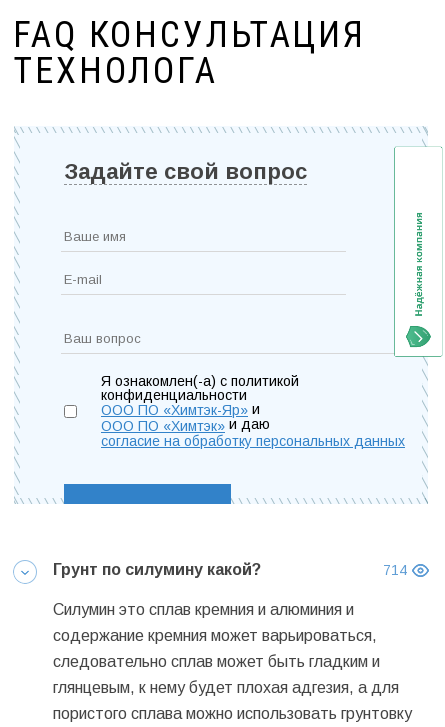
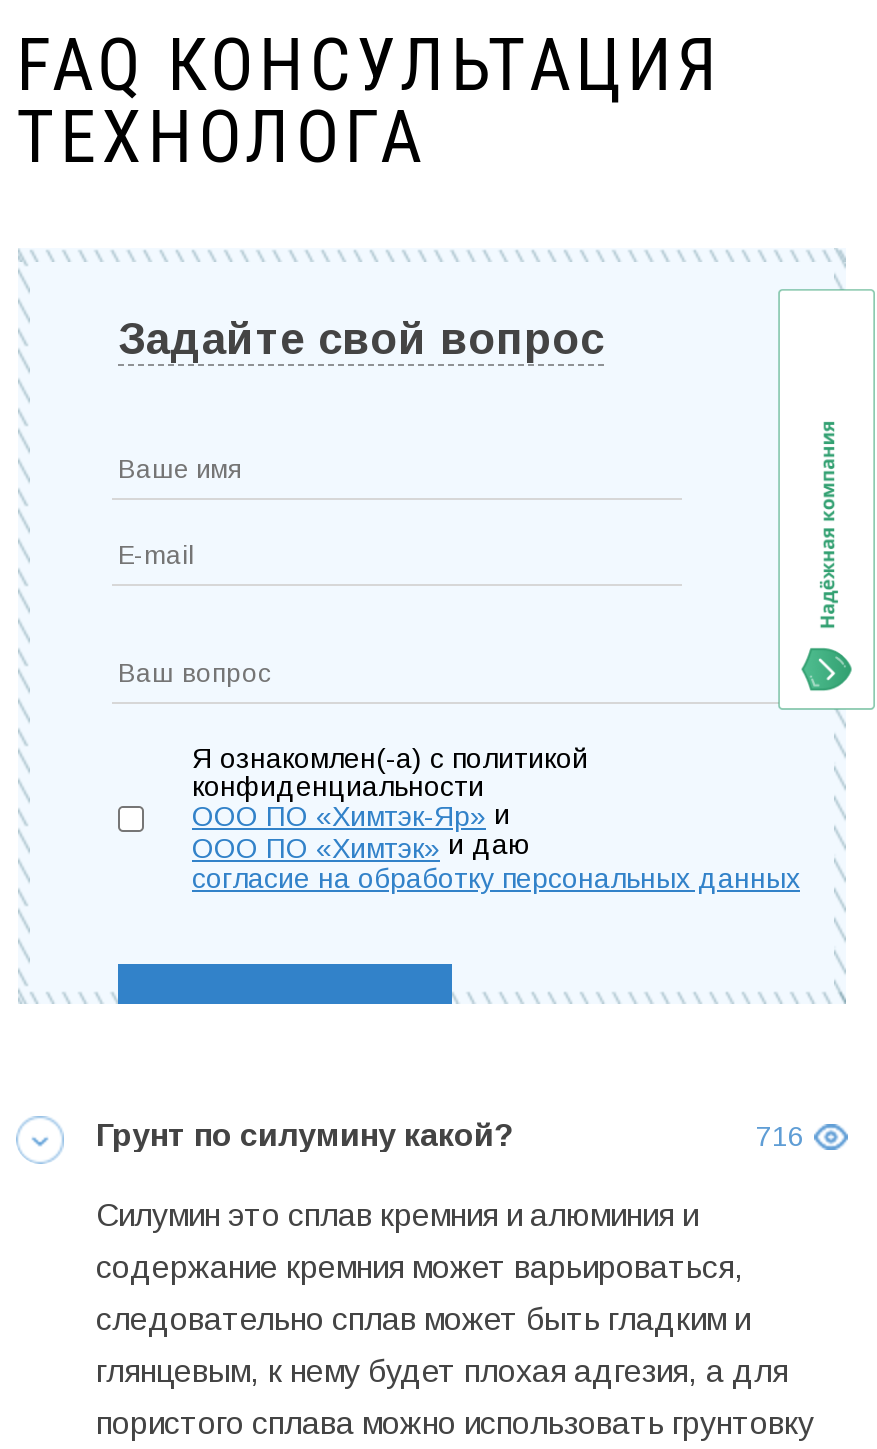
[383,562,407,578] 714 -> [756,1120,804,1152] 716

